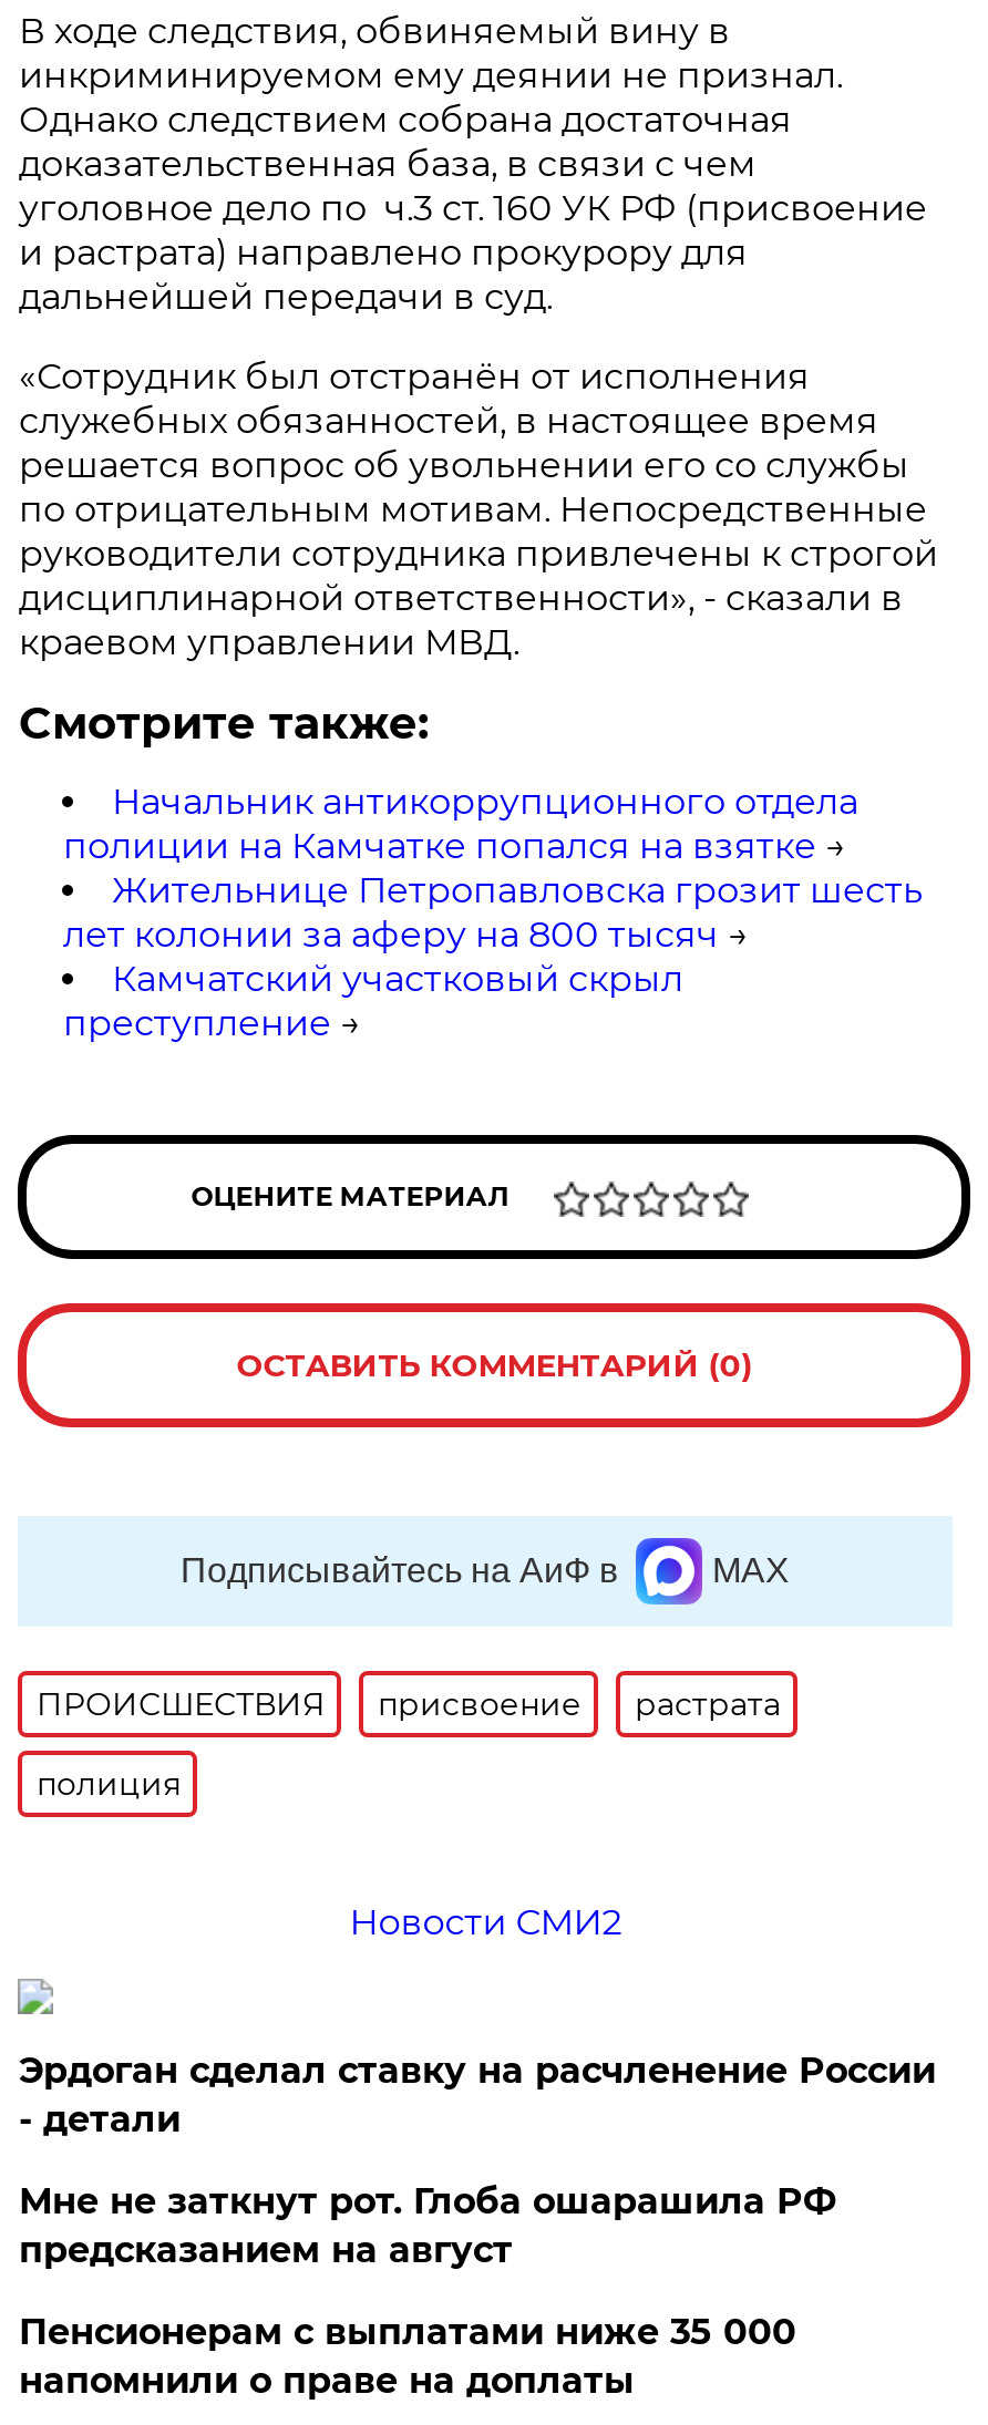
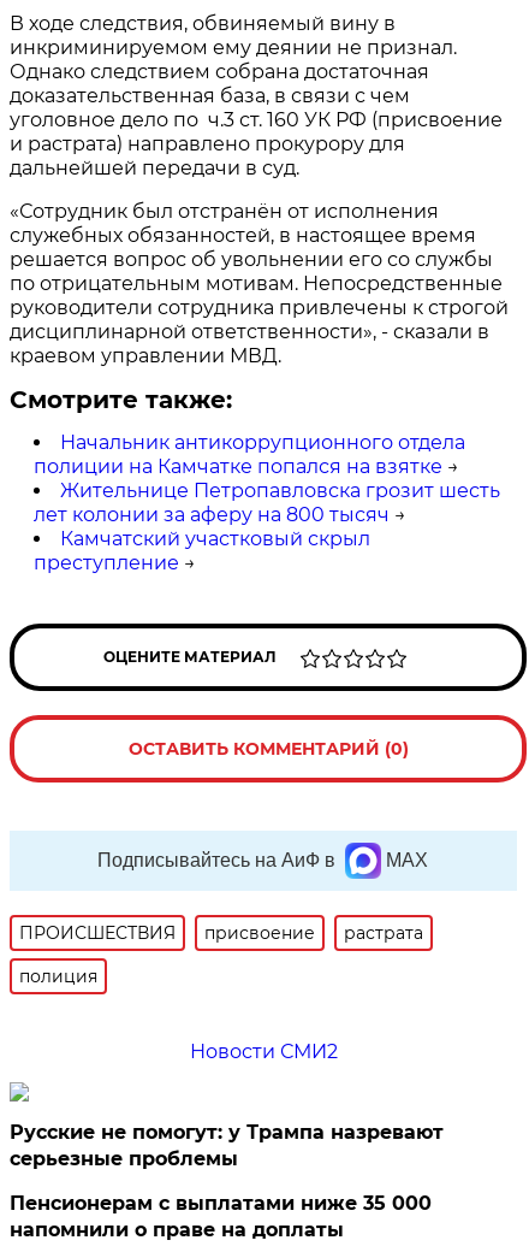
[19,2049,936,2271] Эрдоган сделал ставку на расчленение России | - детали | Мне не заткнут рот. Глоба ошарашила РФ | предсказанием на август -> [10,1121,444,1170] Русские не помогут: у Трампа назревают | серьезные проблемы

